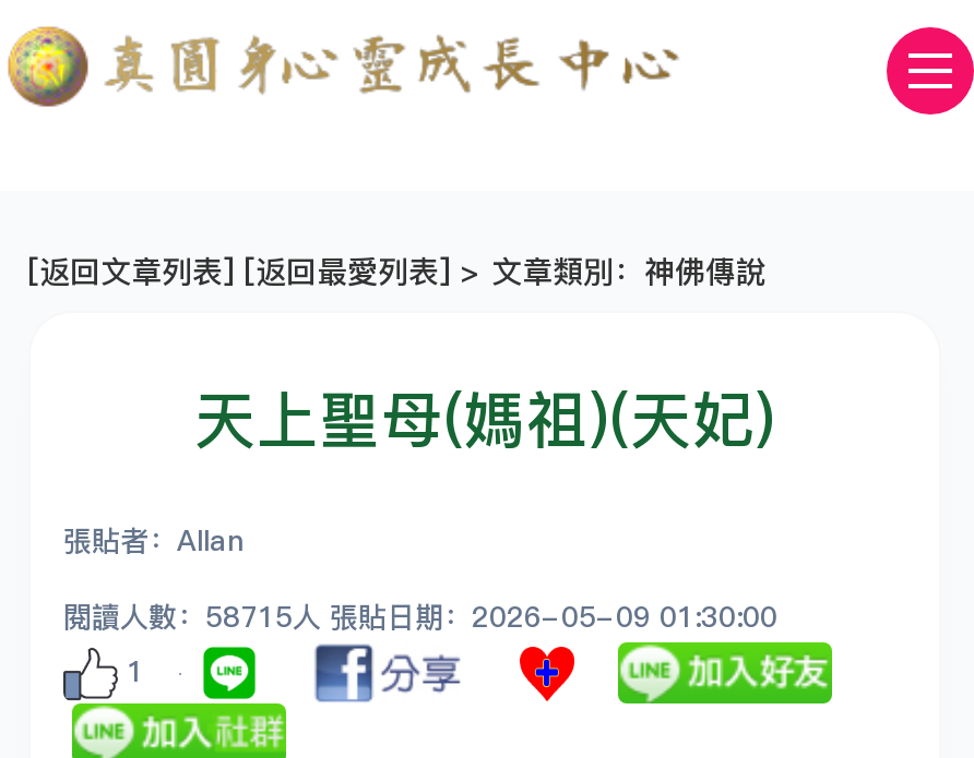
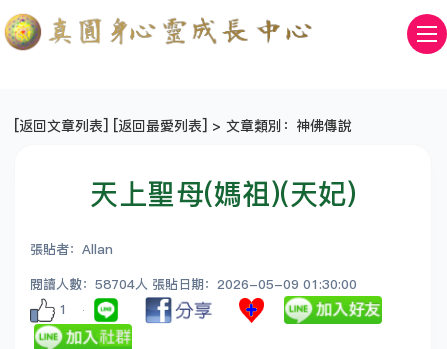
[63,597,777,636] 閱讀人數：58715人 張貼日期：2026-05-09 01:30:00 -> [30,275,357,293] 閱讀人數：58704人 張貼日期：2026-05-09 01:30:00

